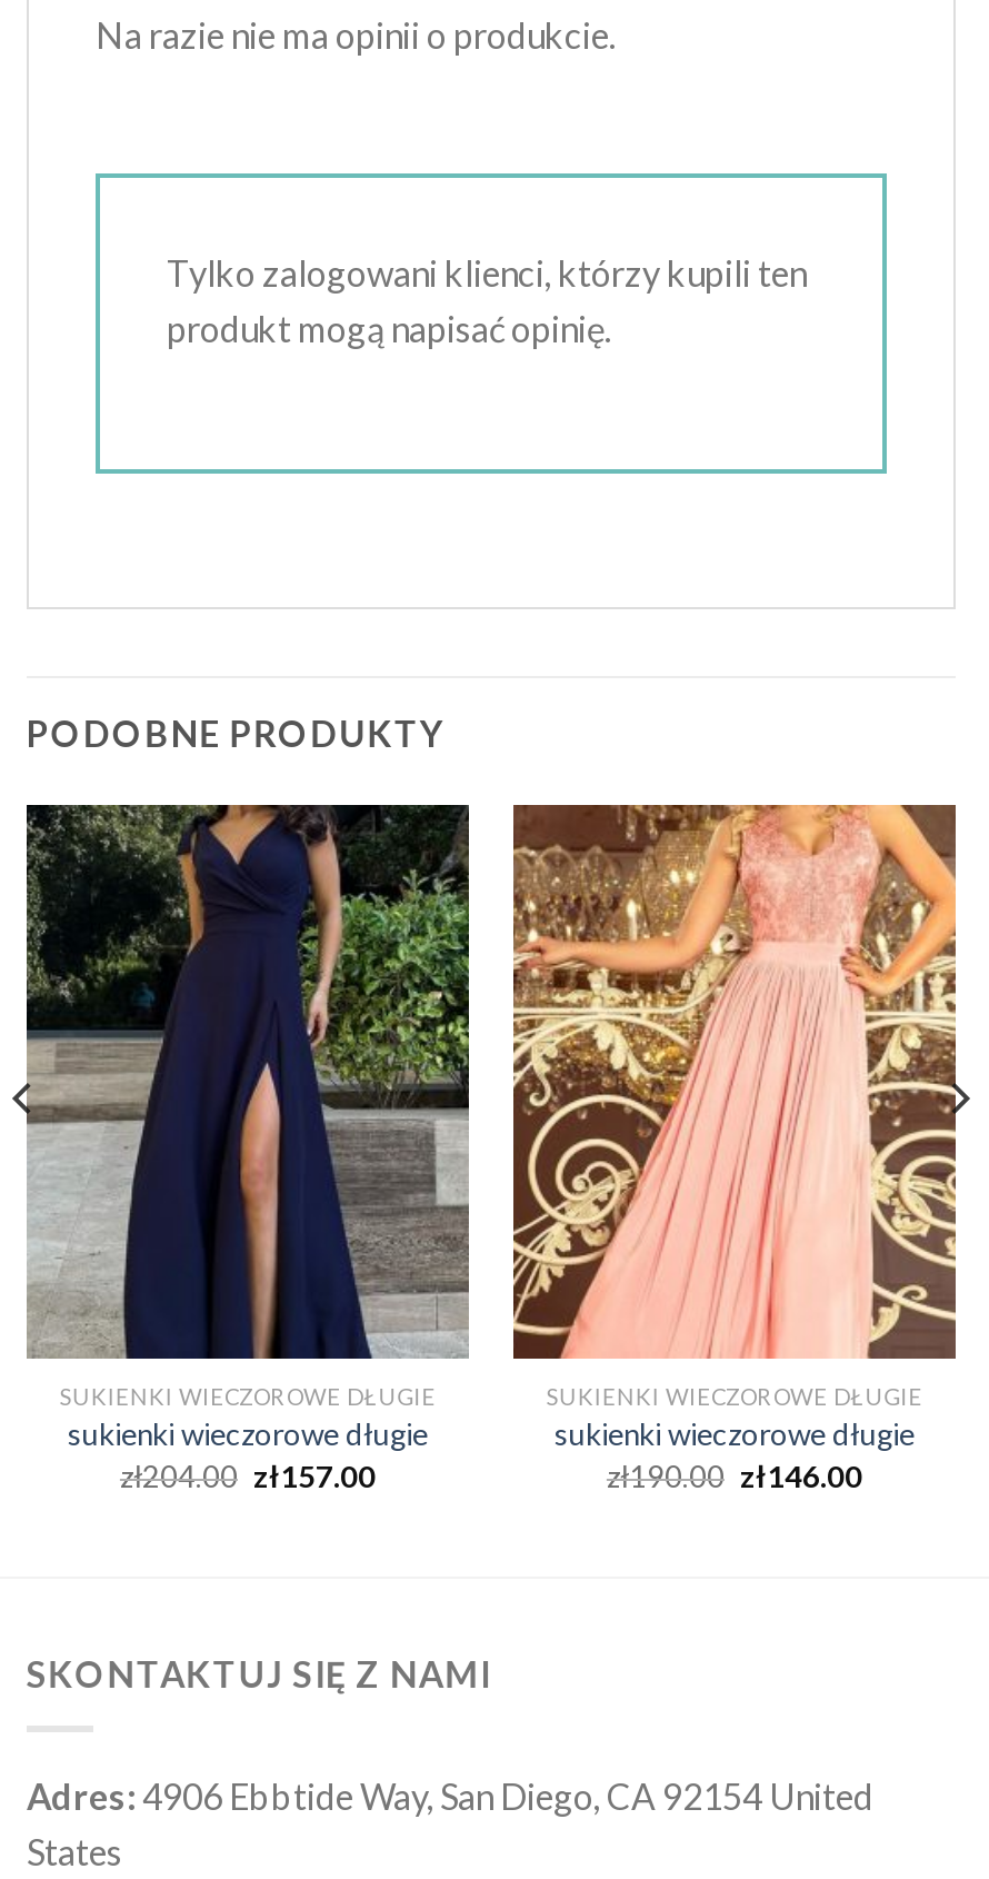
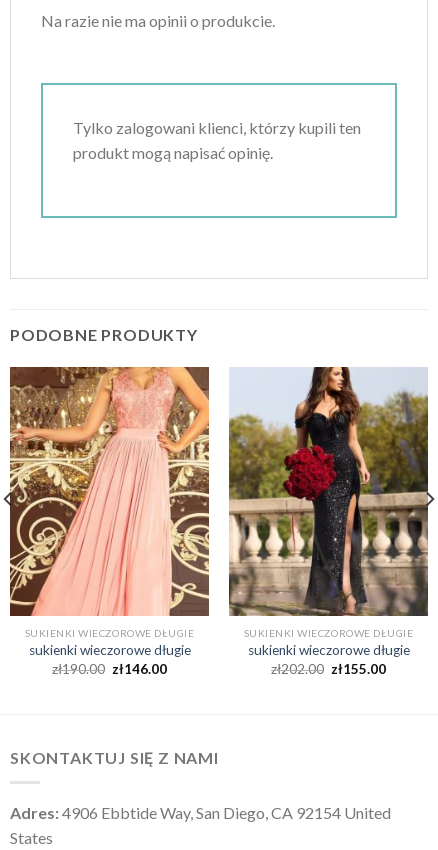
[24,803,471,1361] [image] -> [9,366,210,617] [image]
[511,803,958,1359] [image] -> [228,366,429,617] [image]
[120,1458,376,1493] zł204.00 zł157.00 -> [52,661,167,677] zł190.00 zł146.00
[607,1458,862,1493] zł190.00 zł146.00 -> [271,661,386,677] zł202.00 zł155.00

